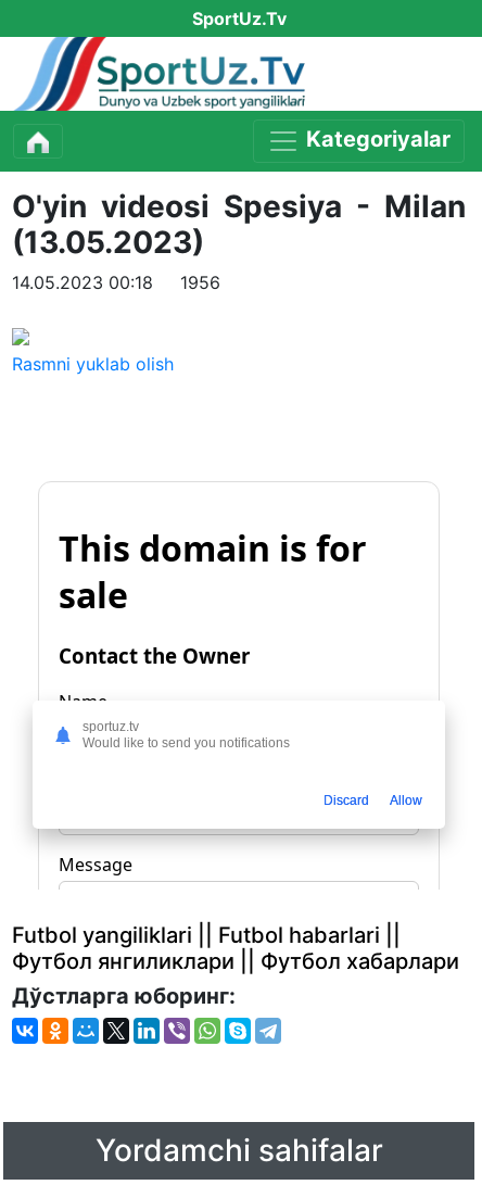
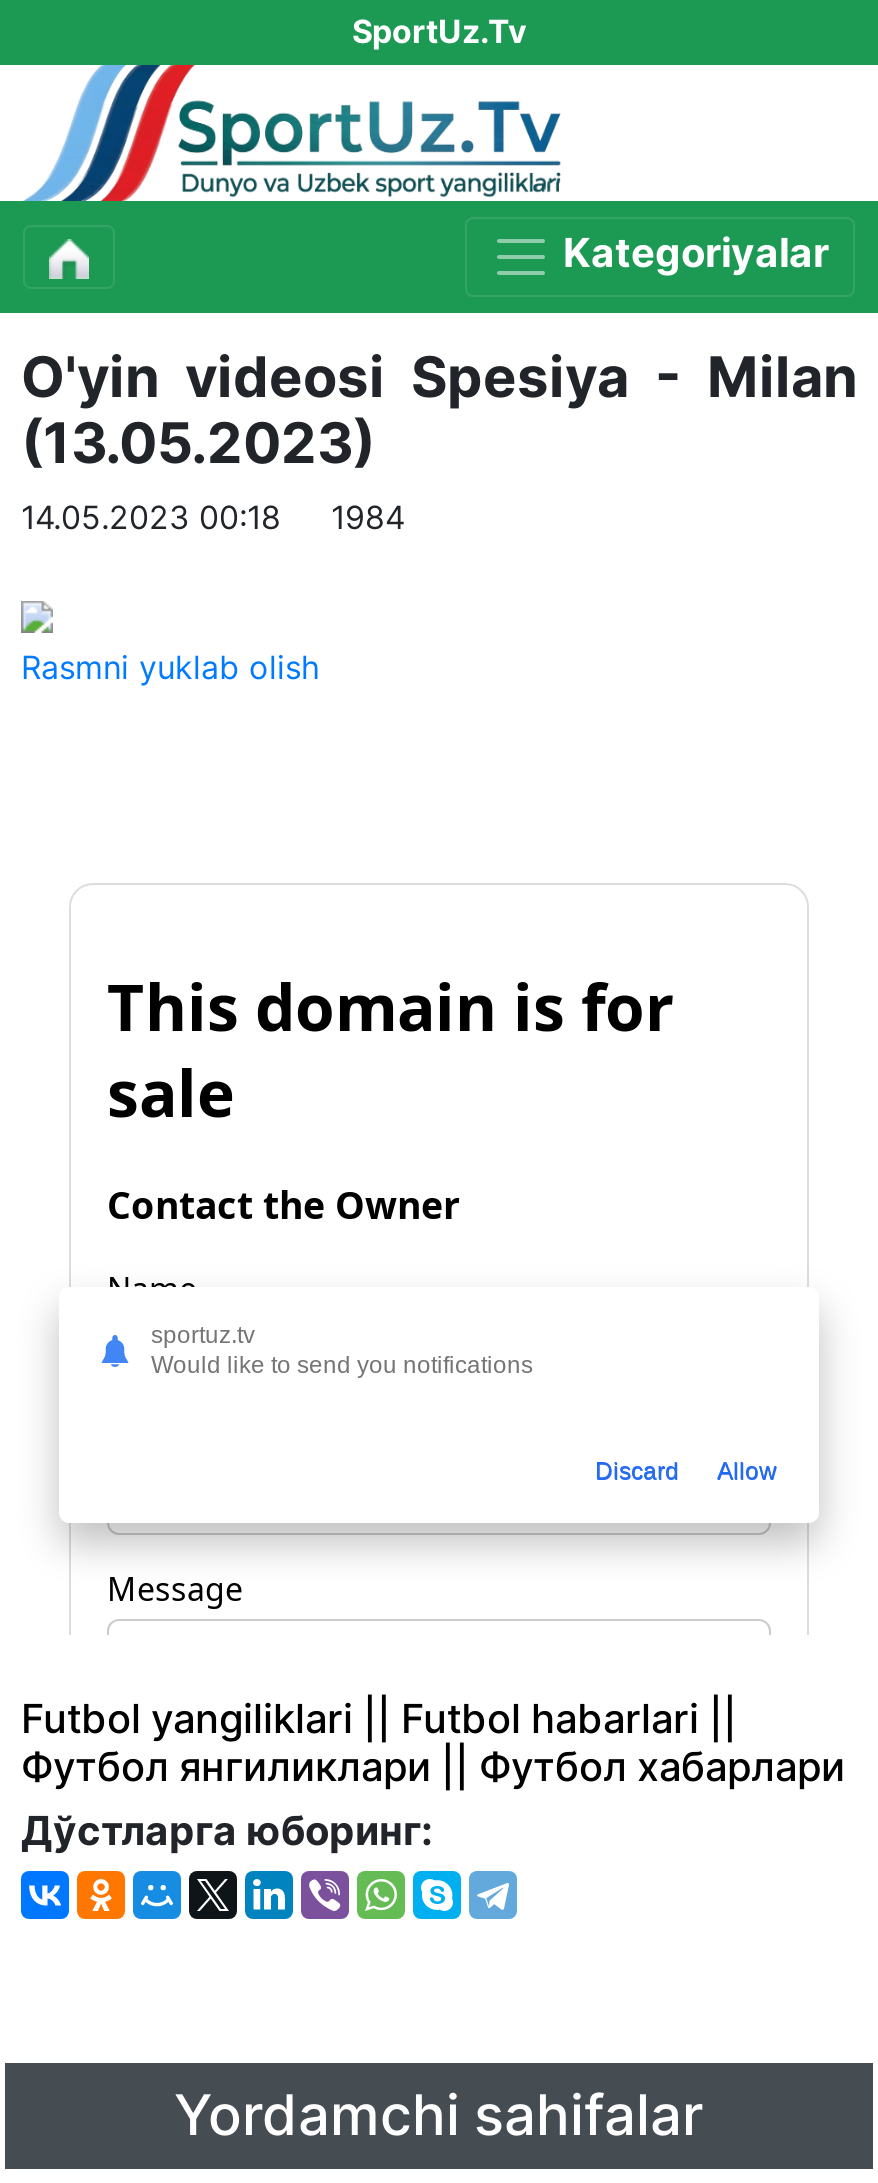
[12,272,220,293] 14.05.2023 00:18 1956 -> [21,497,405,537] 14.05.2023 00:18 1984

